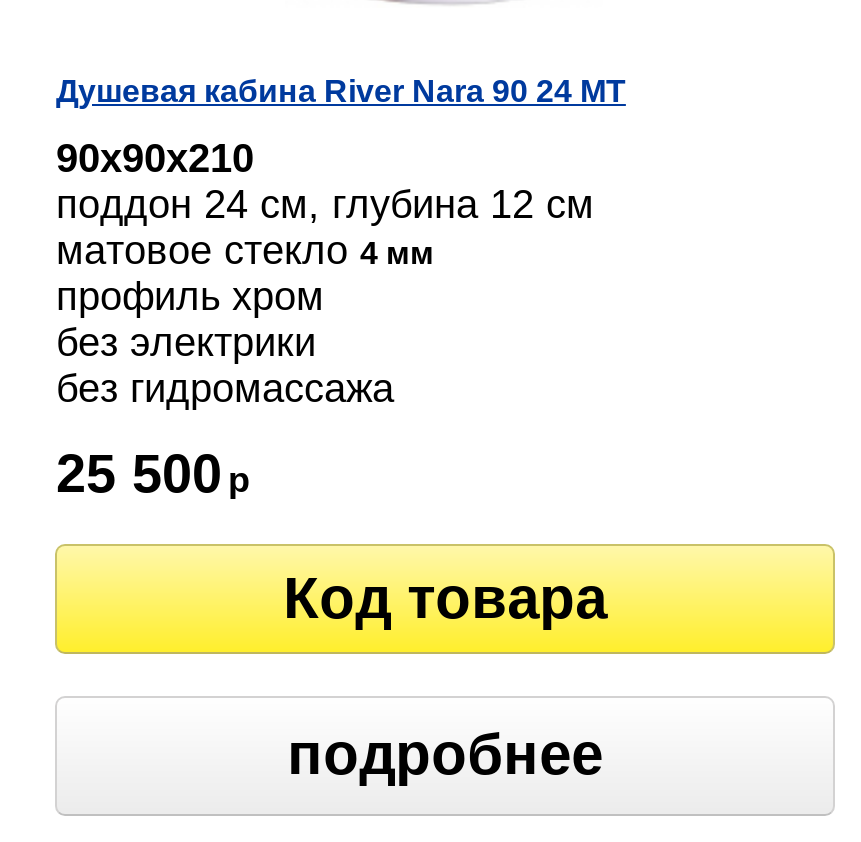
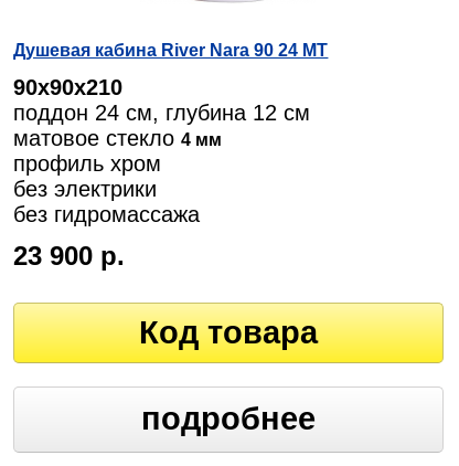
[56,444,250,504] 25 500 р -> [14,241,125,271] 23 900 р.

